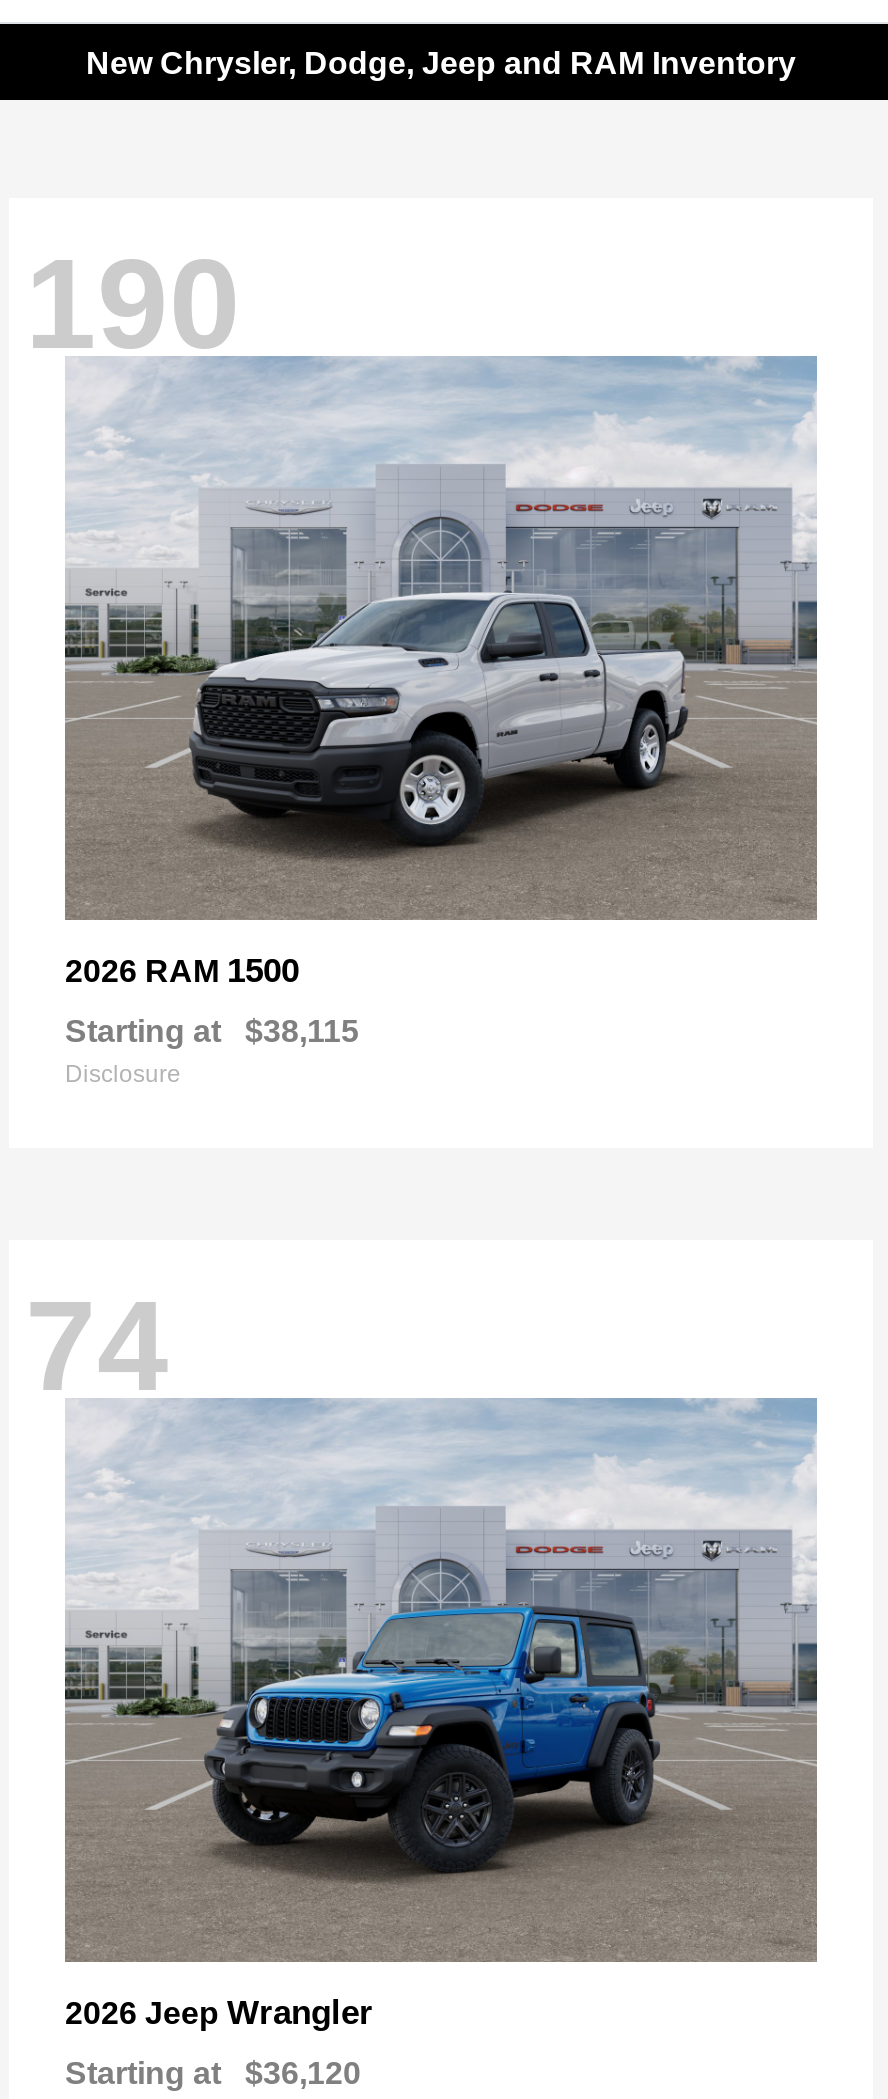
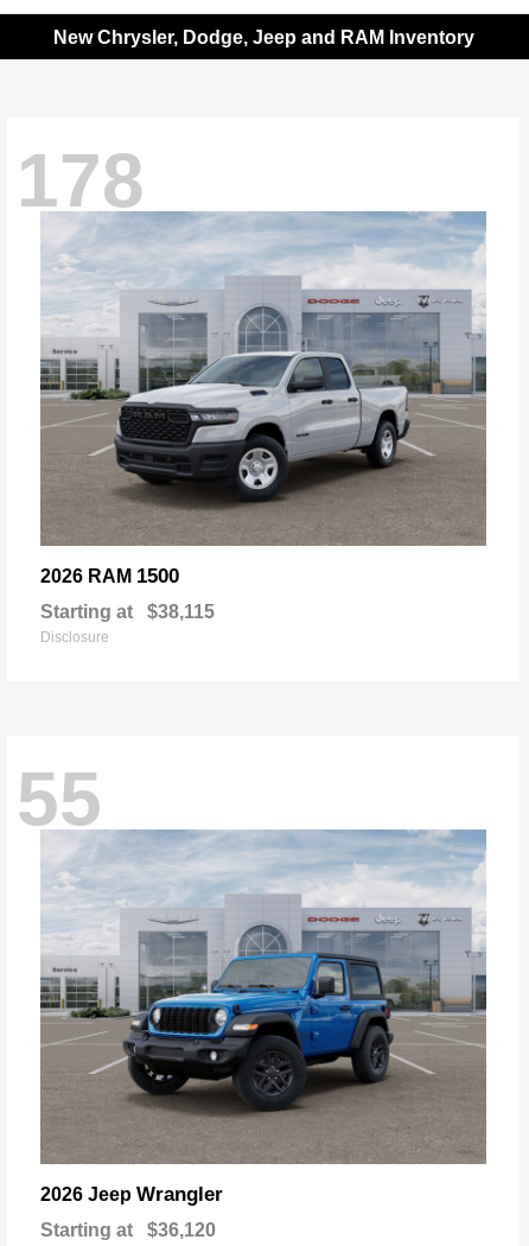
[25,231,241,375] 190 -> [17,137,145,223] 178
[25,1273,169,1417] 74 -> [17,756,102,841] 55

